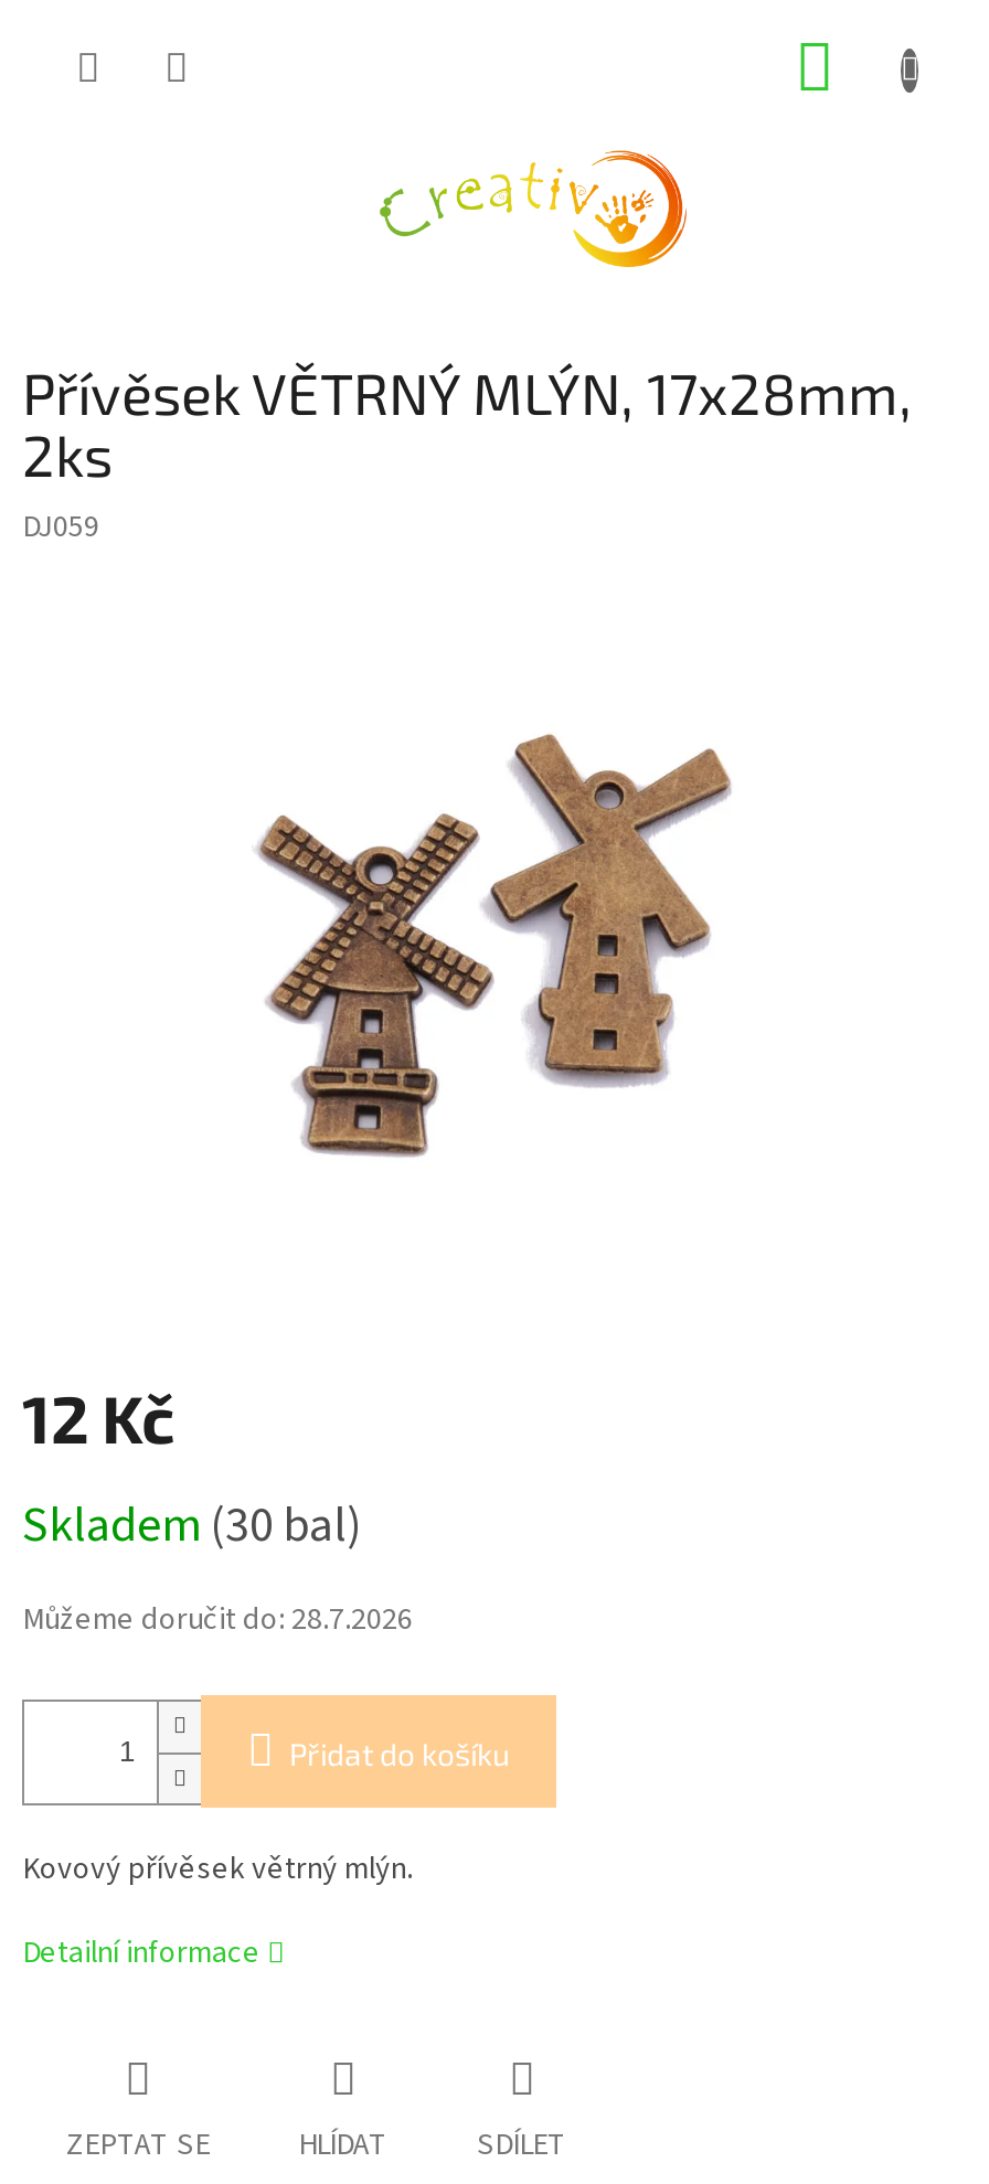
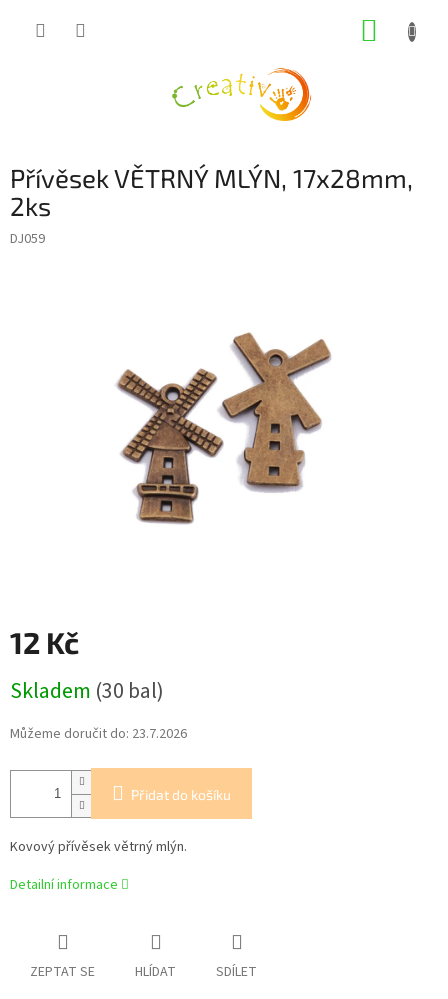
[22,1599,413,1643] Můžeme doručit do: 28.7.2026 -> [10,724,187,744] Můžeme doručit do: 23.7.2026

